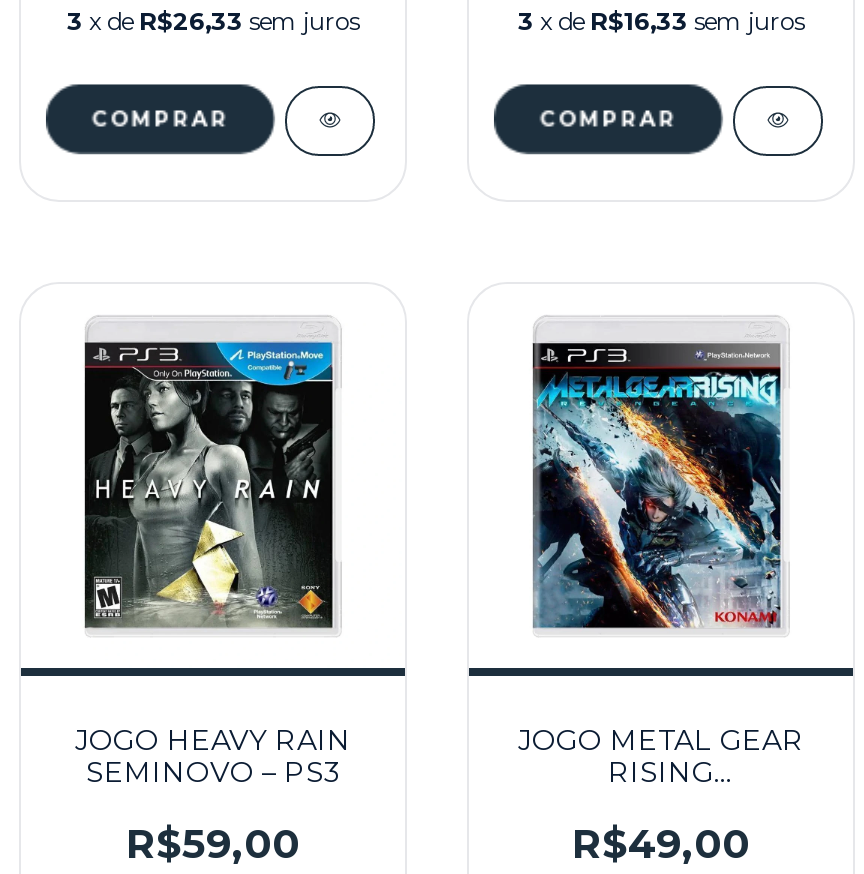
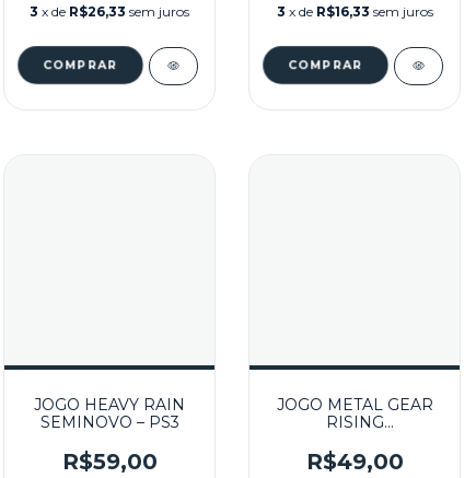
[83,326,337,632] [image] -> none
[531,328,785,632] [image] -> none

